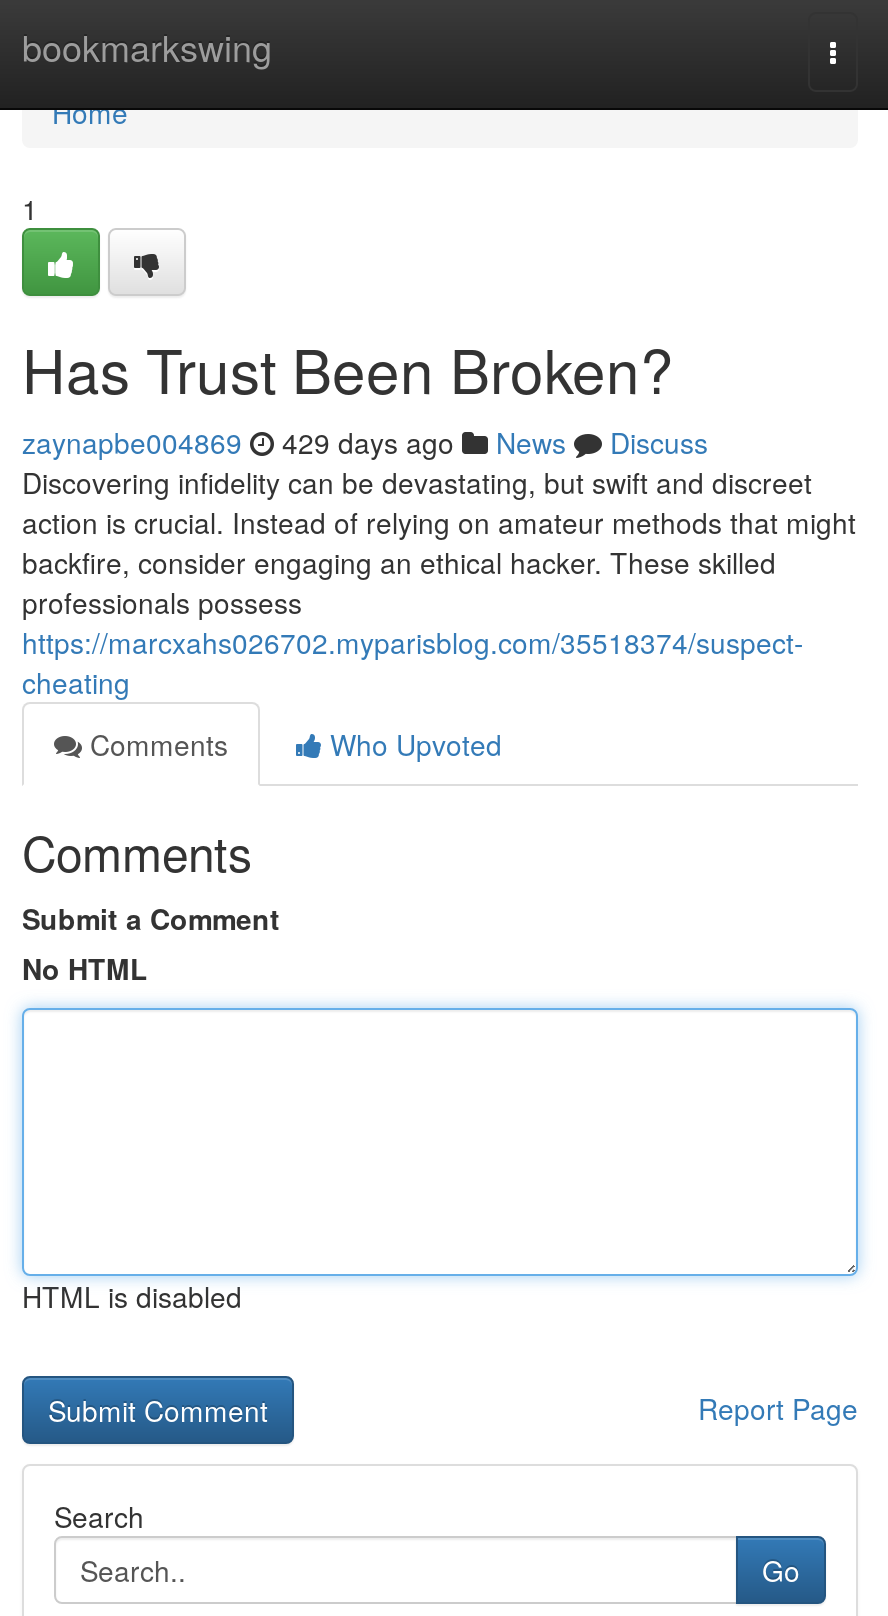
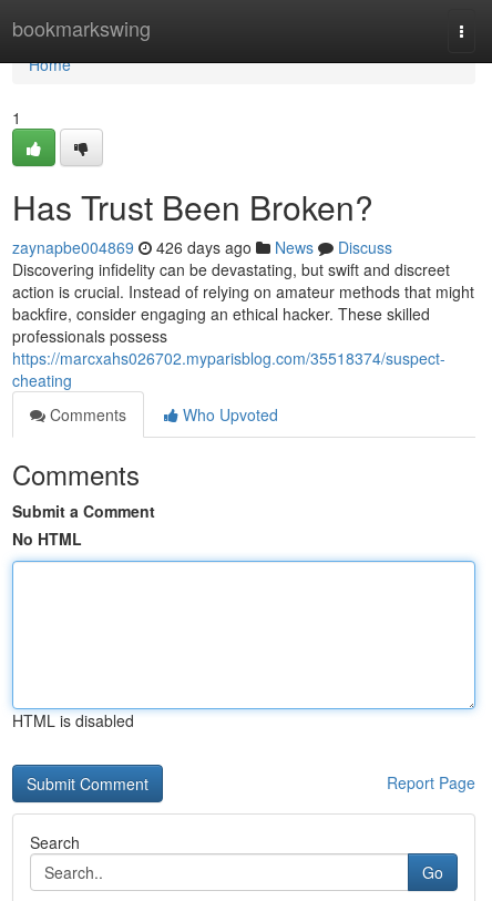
[22,422,708,462] zaynapbe004869 429 days ago News Discuss -> [12,236,392,258] zaynapbe004869 426 days ago News Discuss

